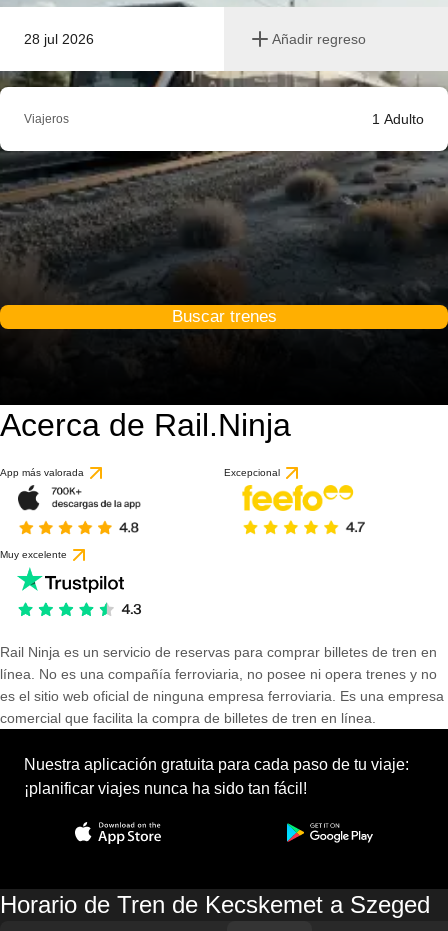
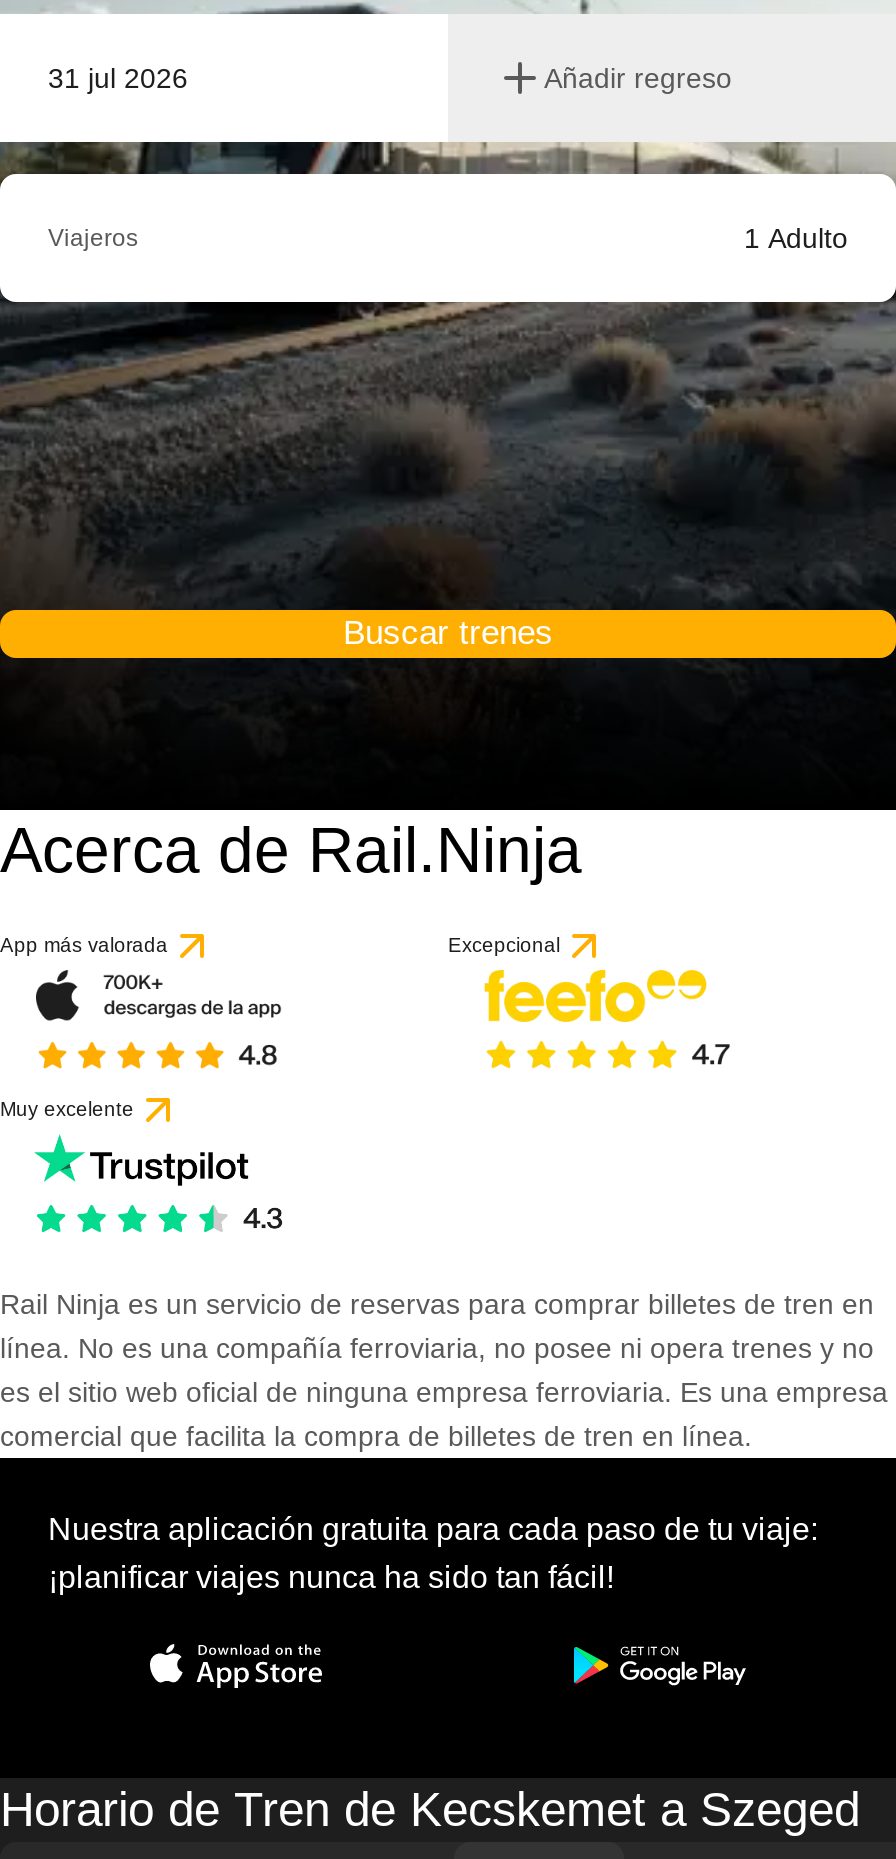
[24,31,94,47] 28 jul 2026 -> [48,62,188,94] 31 jul 2026

